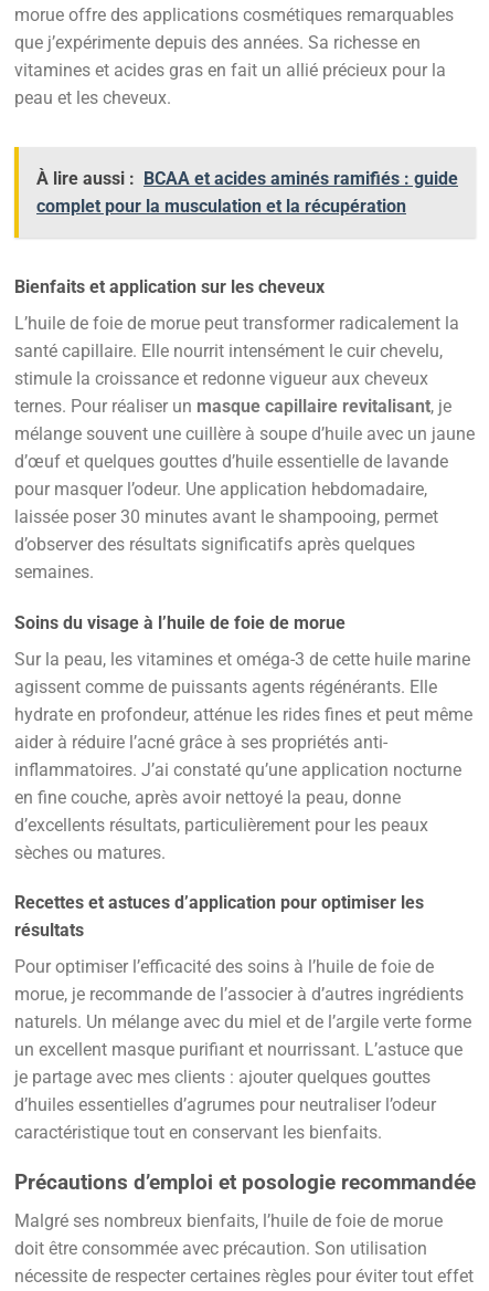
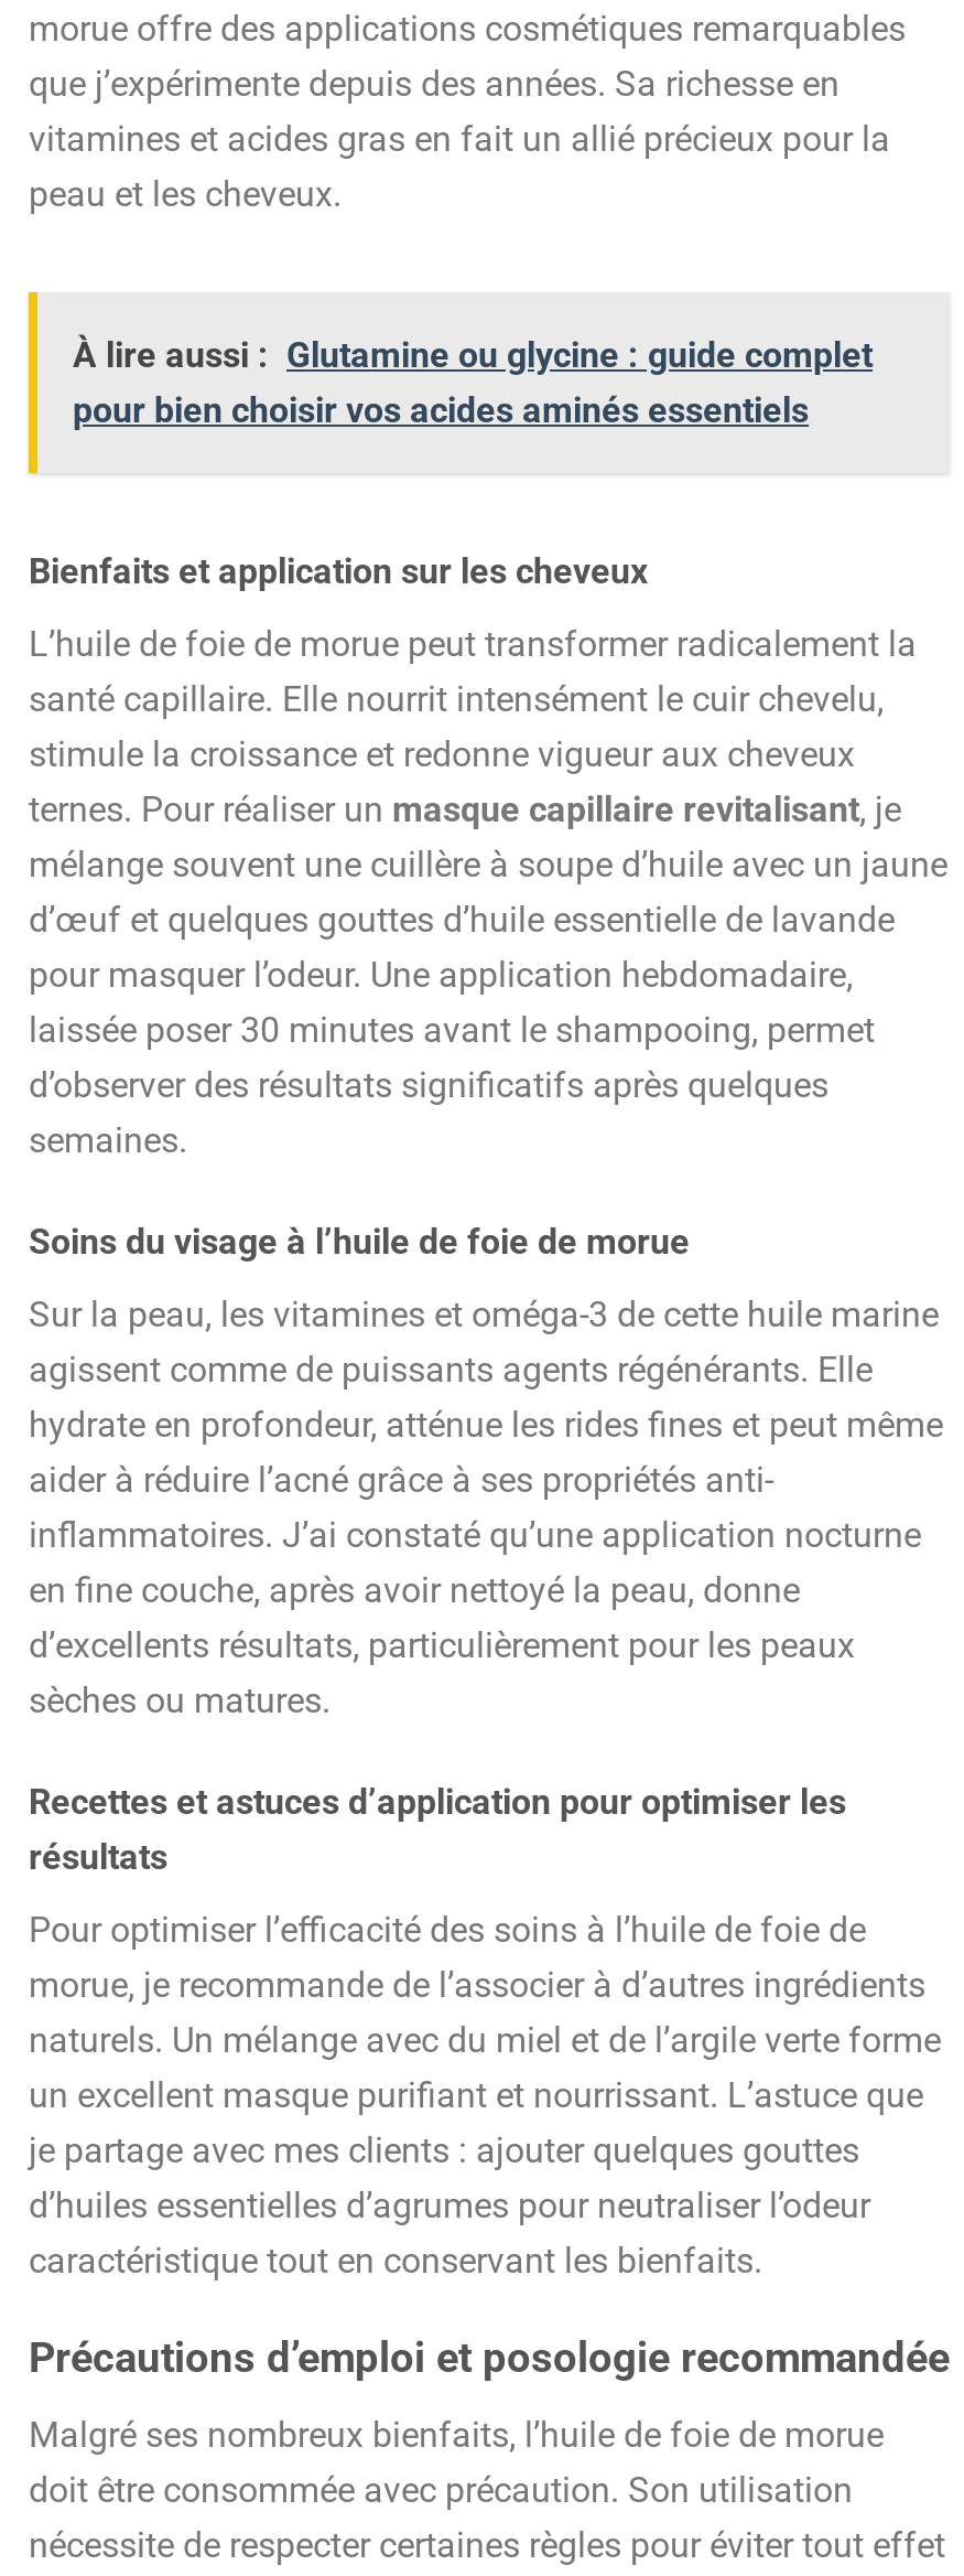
[36,168,458,216] À lire aussi : BCAA et acides aminés ramifiés : guide | complet pour la musculation et la récupération -> [73,335,873,432] À lire aussi : Glutamine ou glycine : guide complet | pour bien choisir vos acides aminés essentiels

